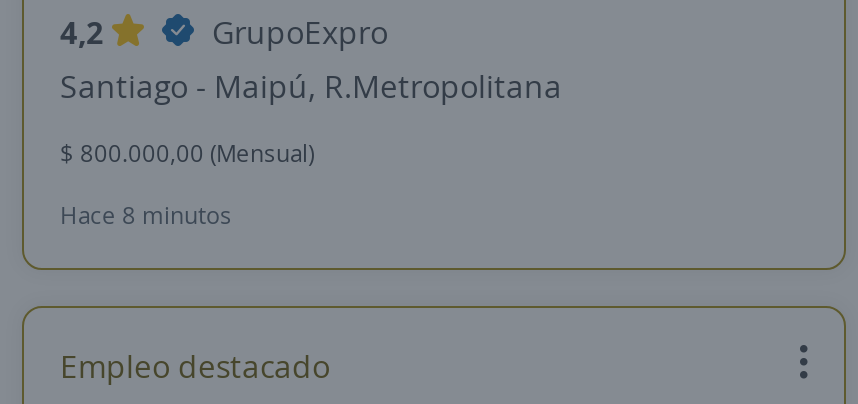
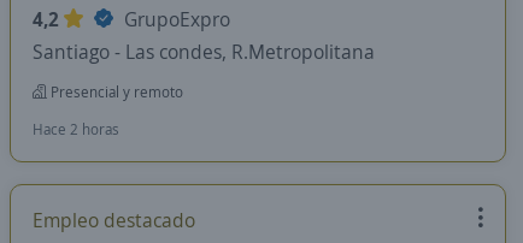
[60,64,562,108] Santiago - Maipú, R.Metropolitana -> [33,38,375,65] Santiago - Las condes, R.Metropolitana
[60,136,314,170] $ 800.000,00 (Mensual) -> [47,82,183,102] Presencial y remoto
[60,198,232,232] Hace 8 minutos -> [33,119,119,140] Hace 2 horas

